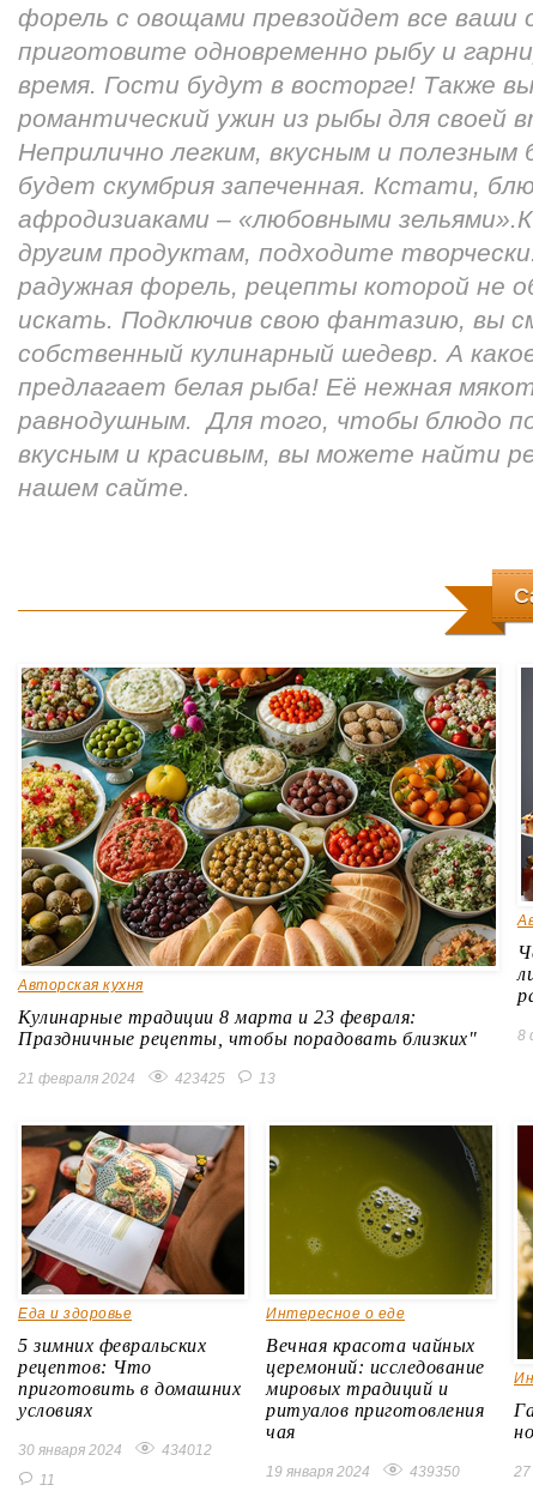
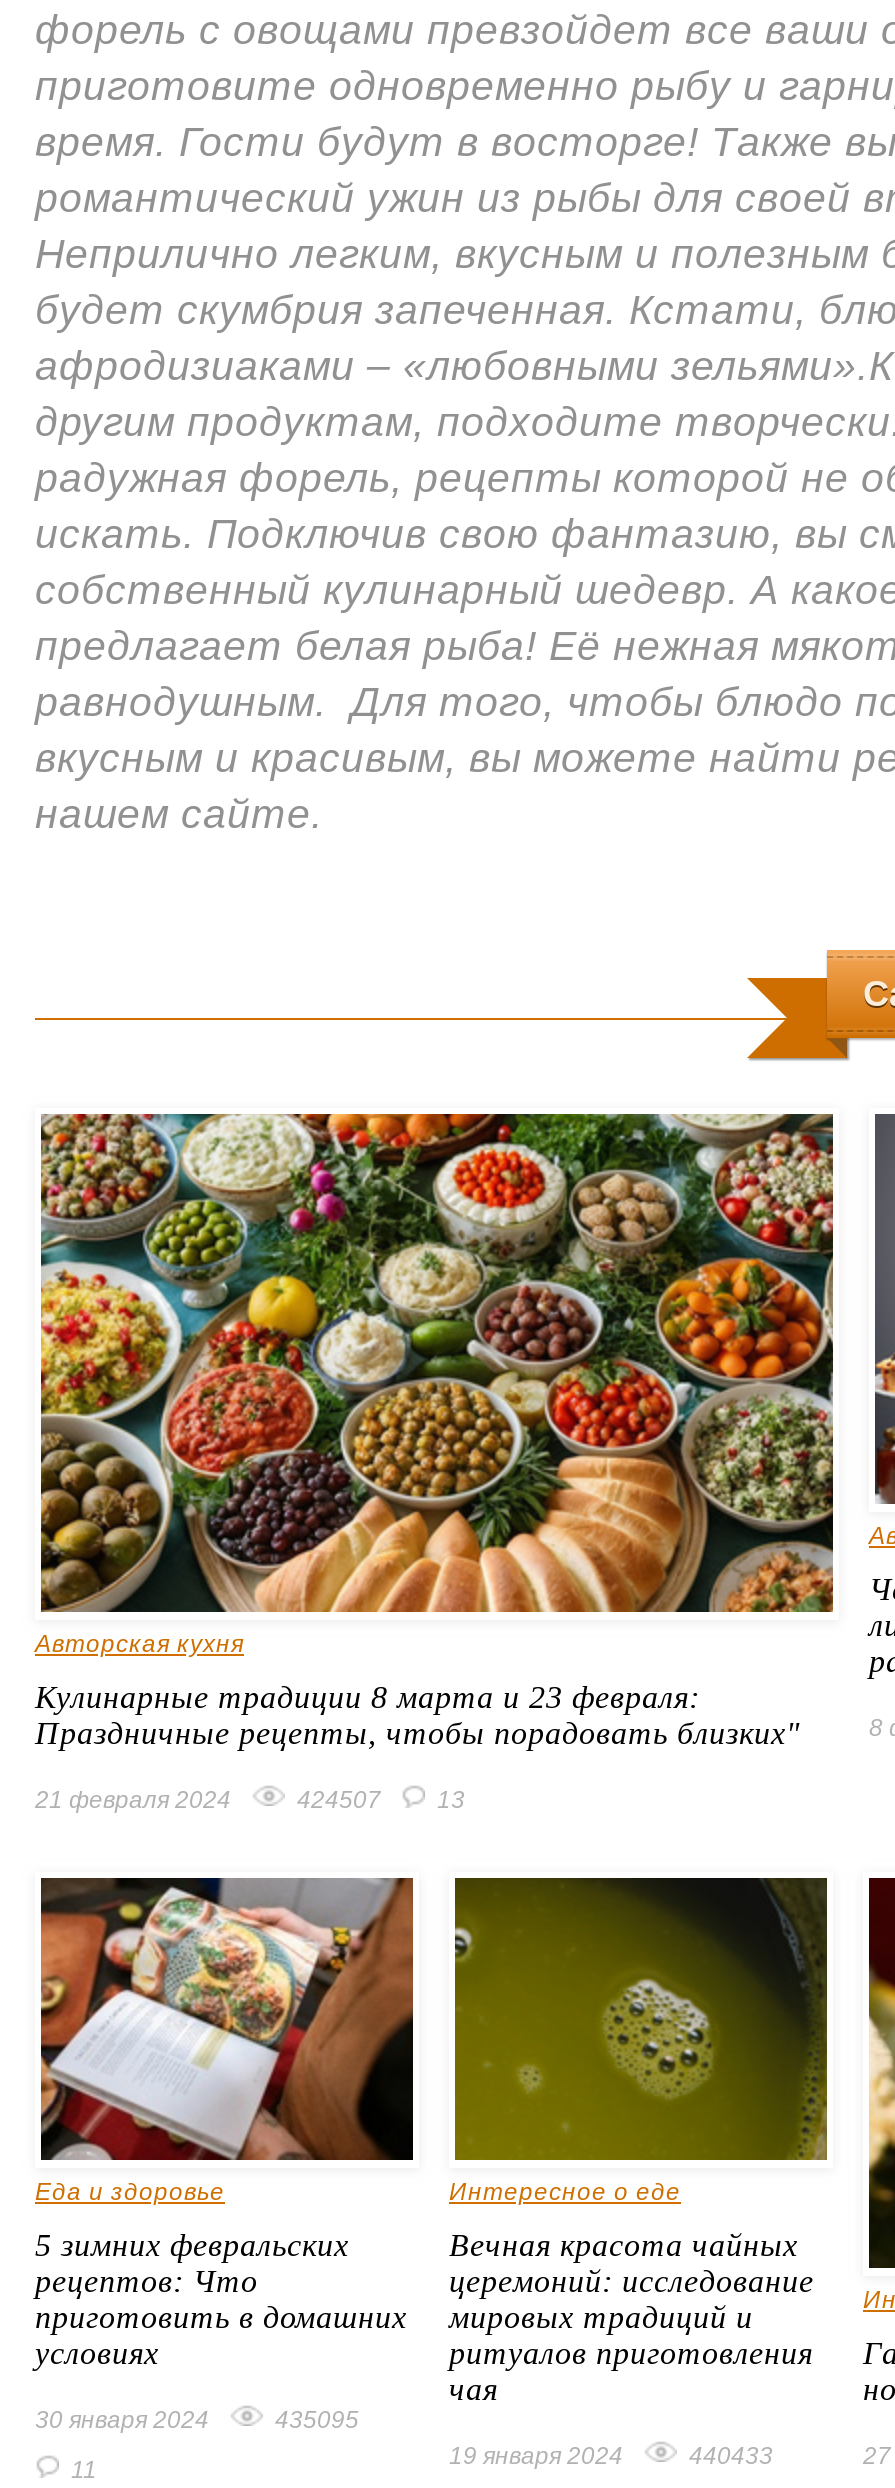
[175,1070,275,1087] 423425 13 -> [297,1786,465,1814] 424507 13
[162,1442,212,1459] 434012 -> [275,2406,359,2434] 435095
[410,1463,460,1480] 439350 -> [689,2442,773,2470] 440433

